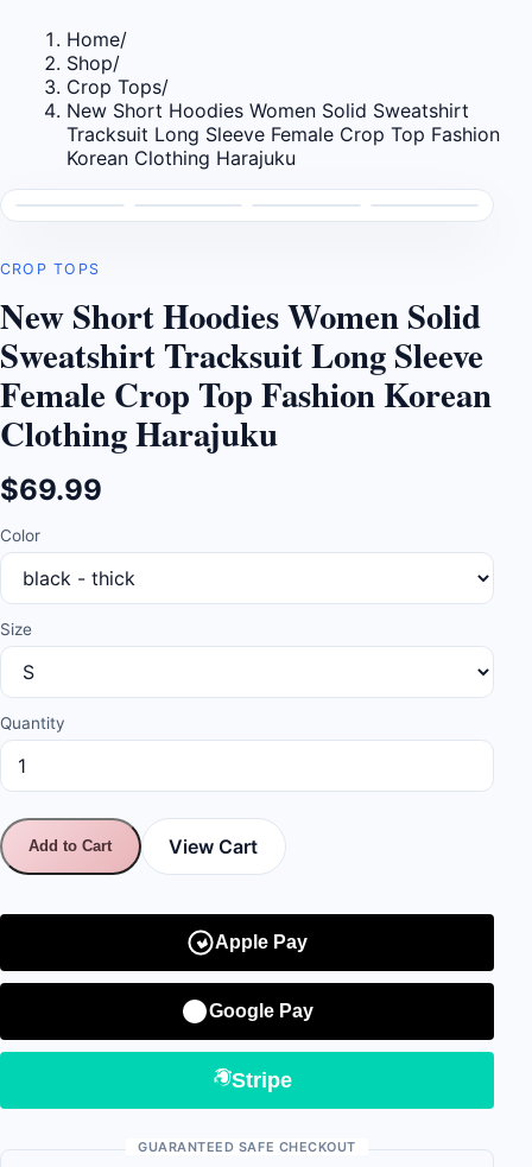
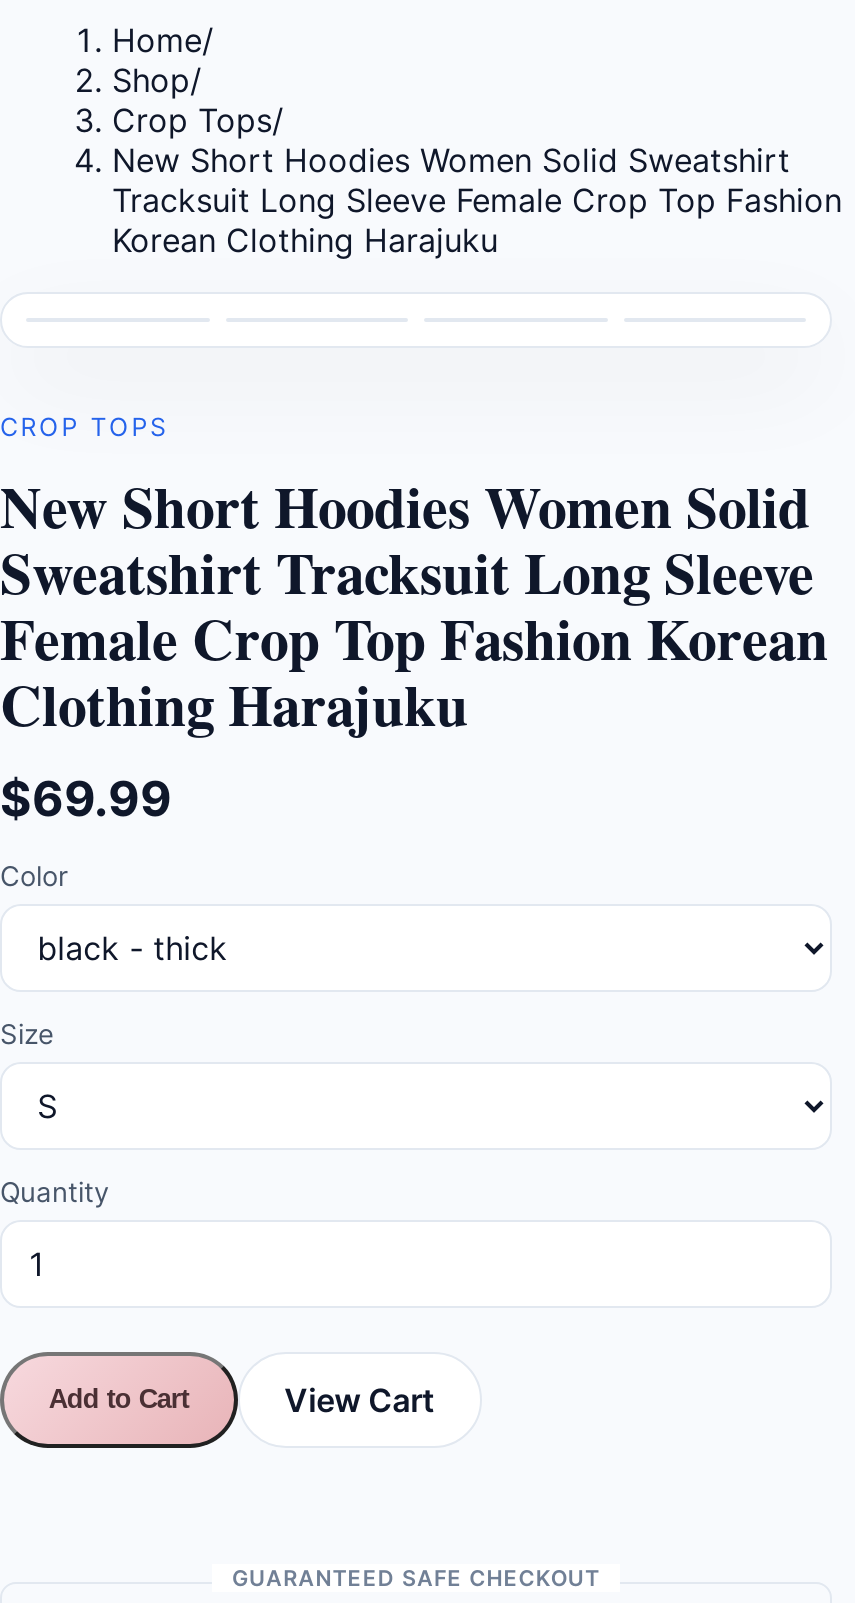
[209,932,313,1092] Apple Pay | Google Pay | Stripe -> none

